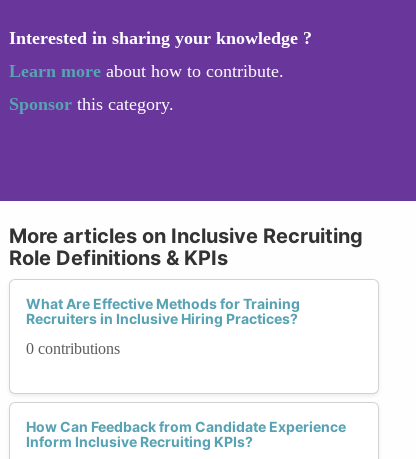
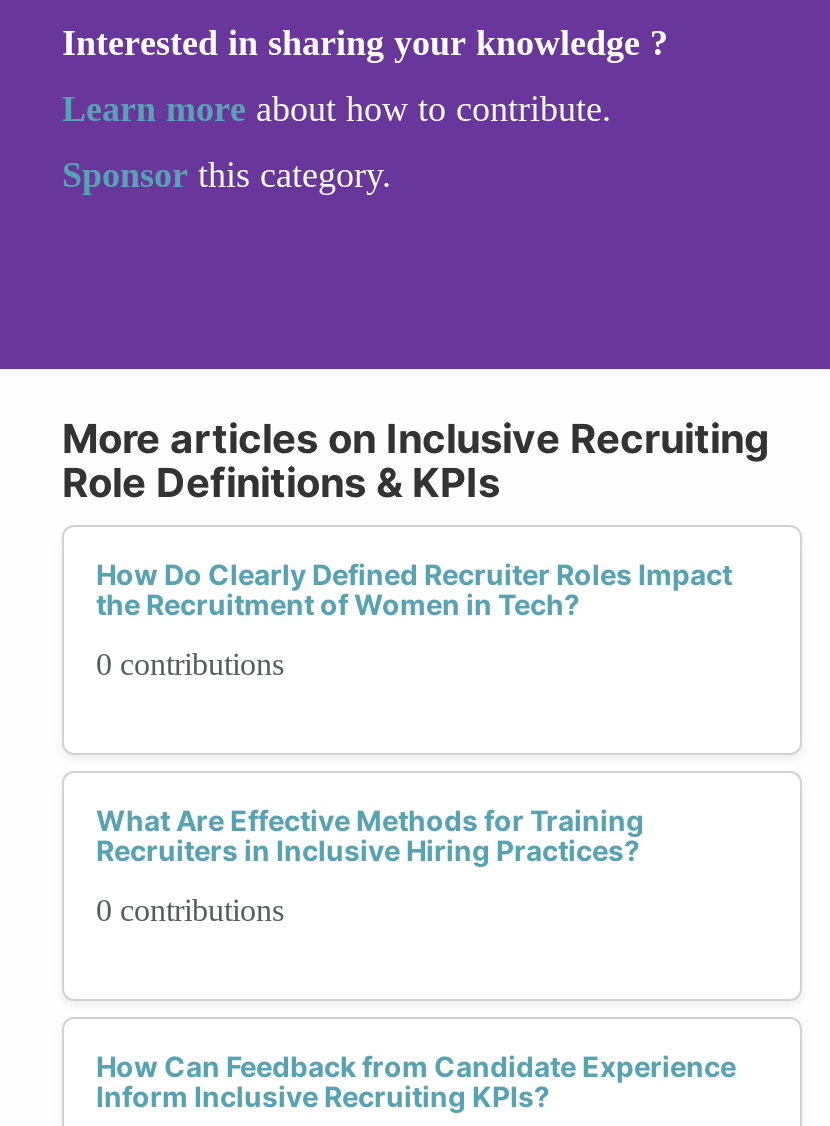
none -> [96,557,732,681] How Do Clearly Defined Recruiter Roles Impact | the Recruitment of Women in Tech? | 0 contributions

